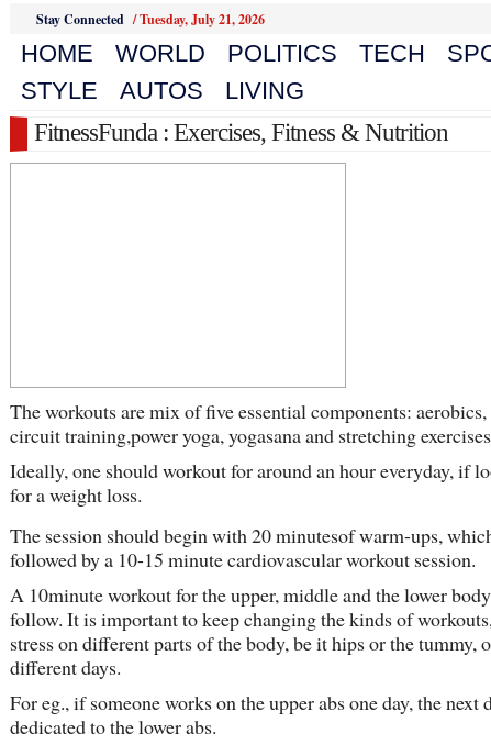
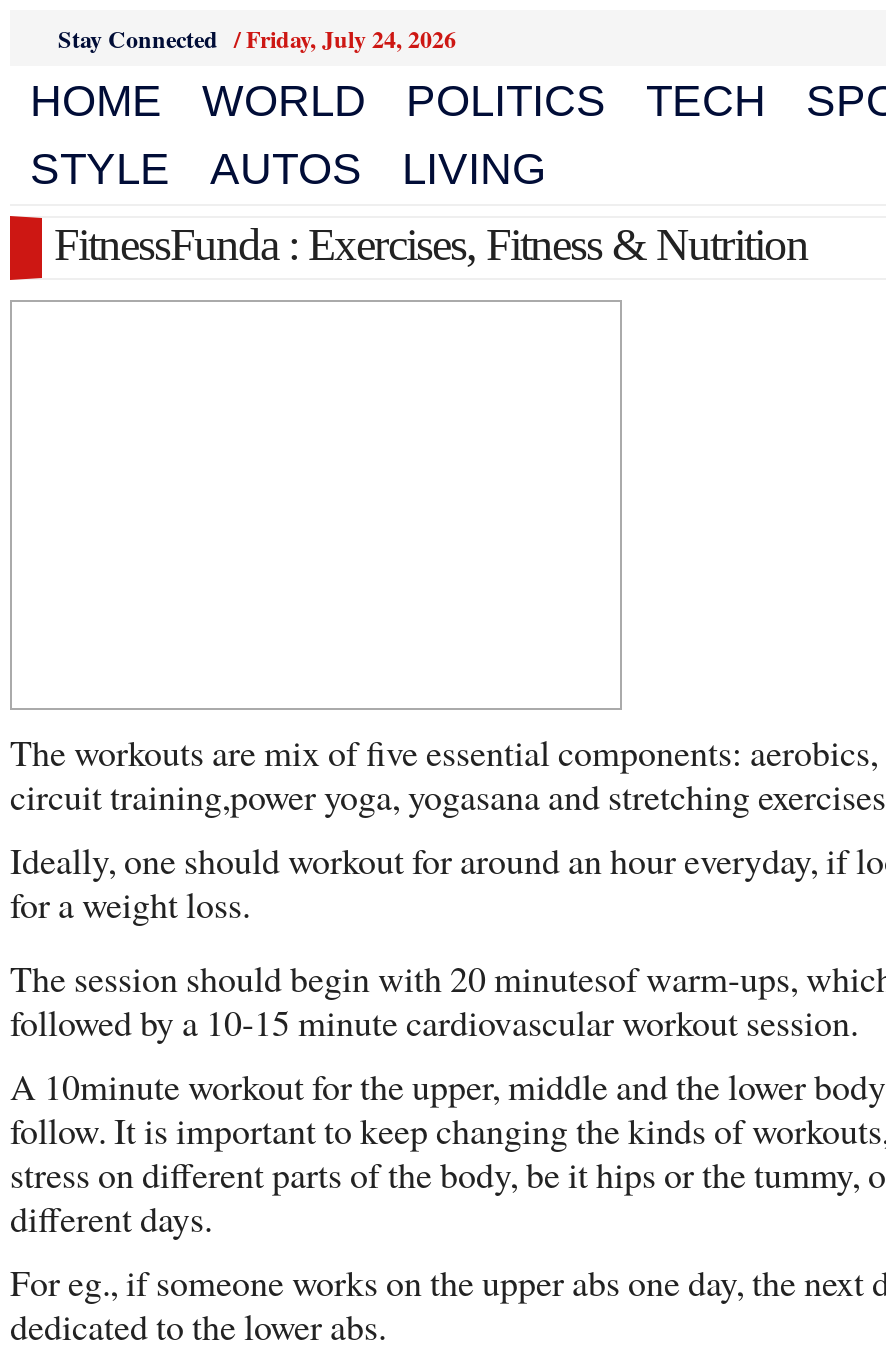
[36,10,265,29] Stay Connected / Tuesday, July 21, 2026 -> [58,22,456,56] Stay Connected / Friday, July 24, 2026

